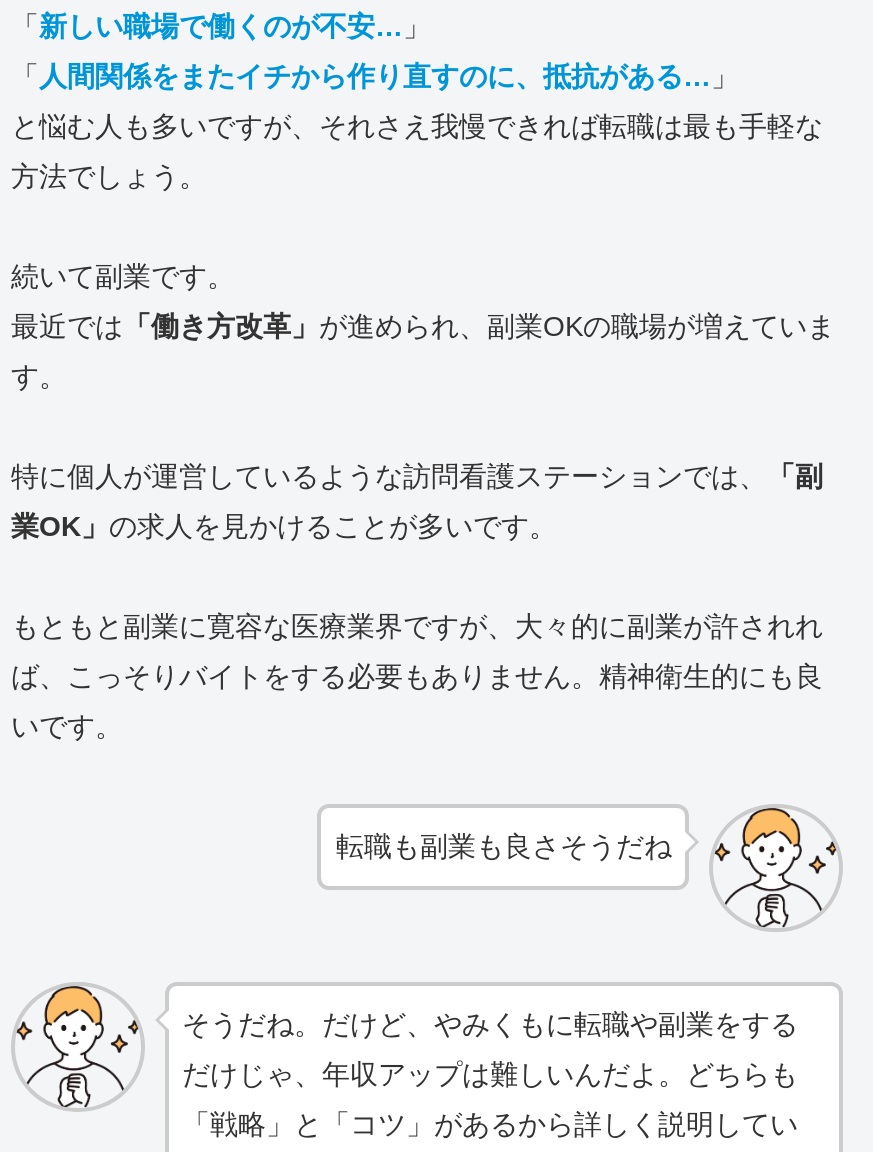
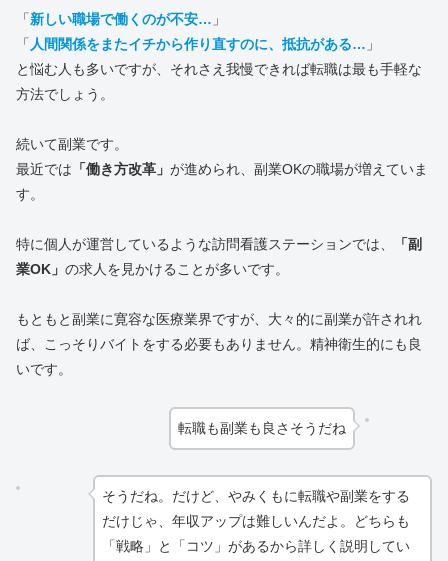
[709,803,843,931] [image] -> none
[11,981,145,1111] [image] -> none

